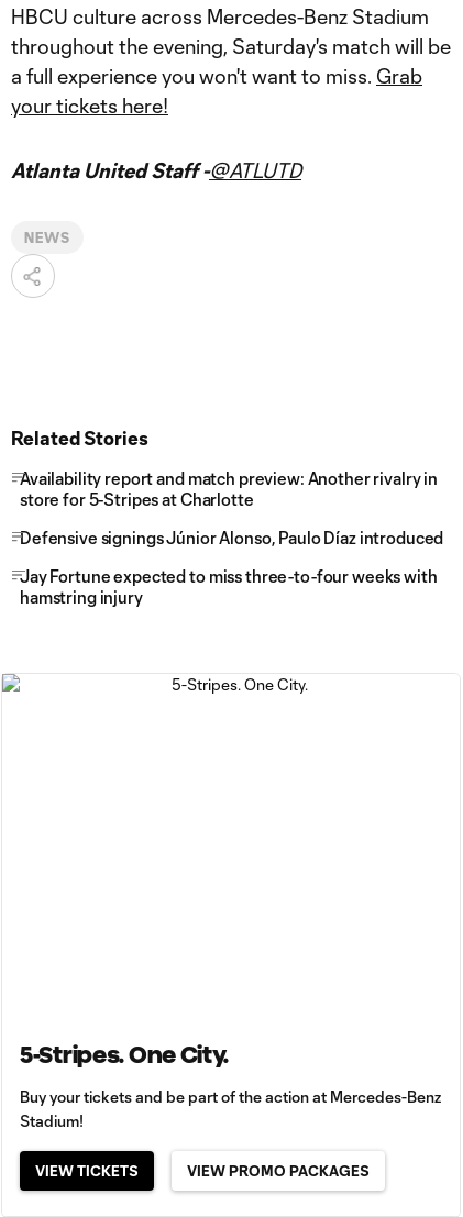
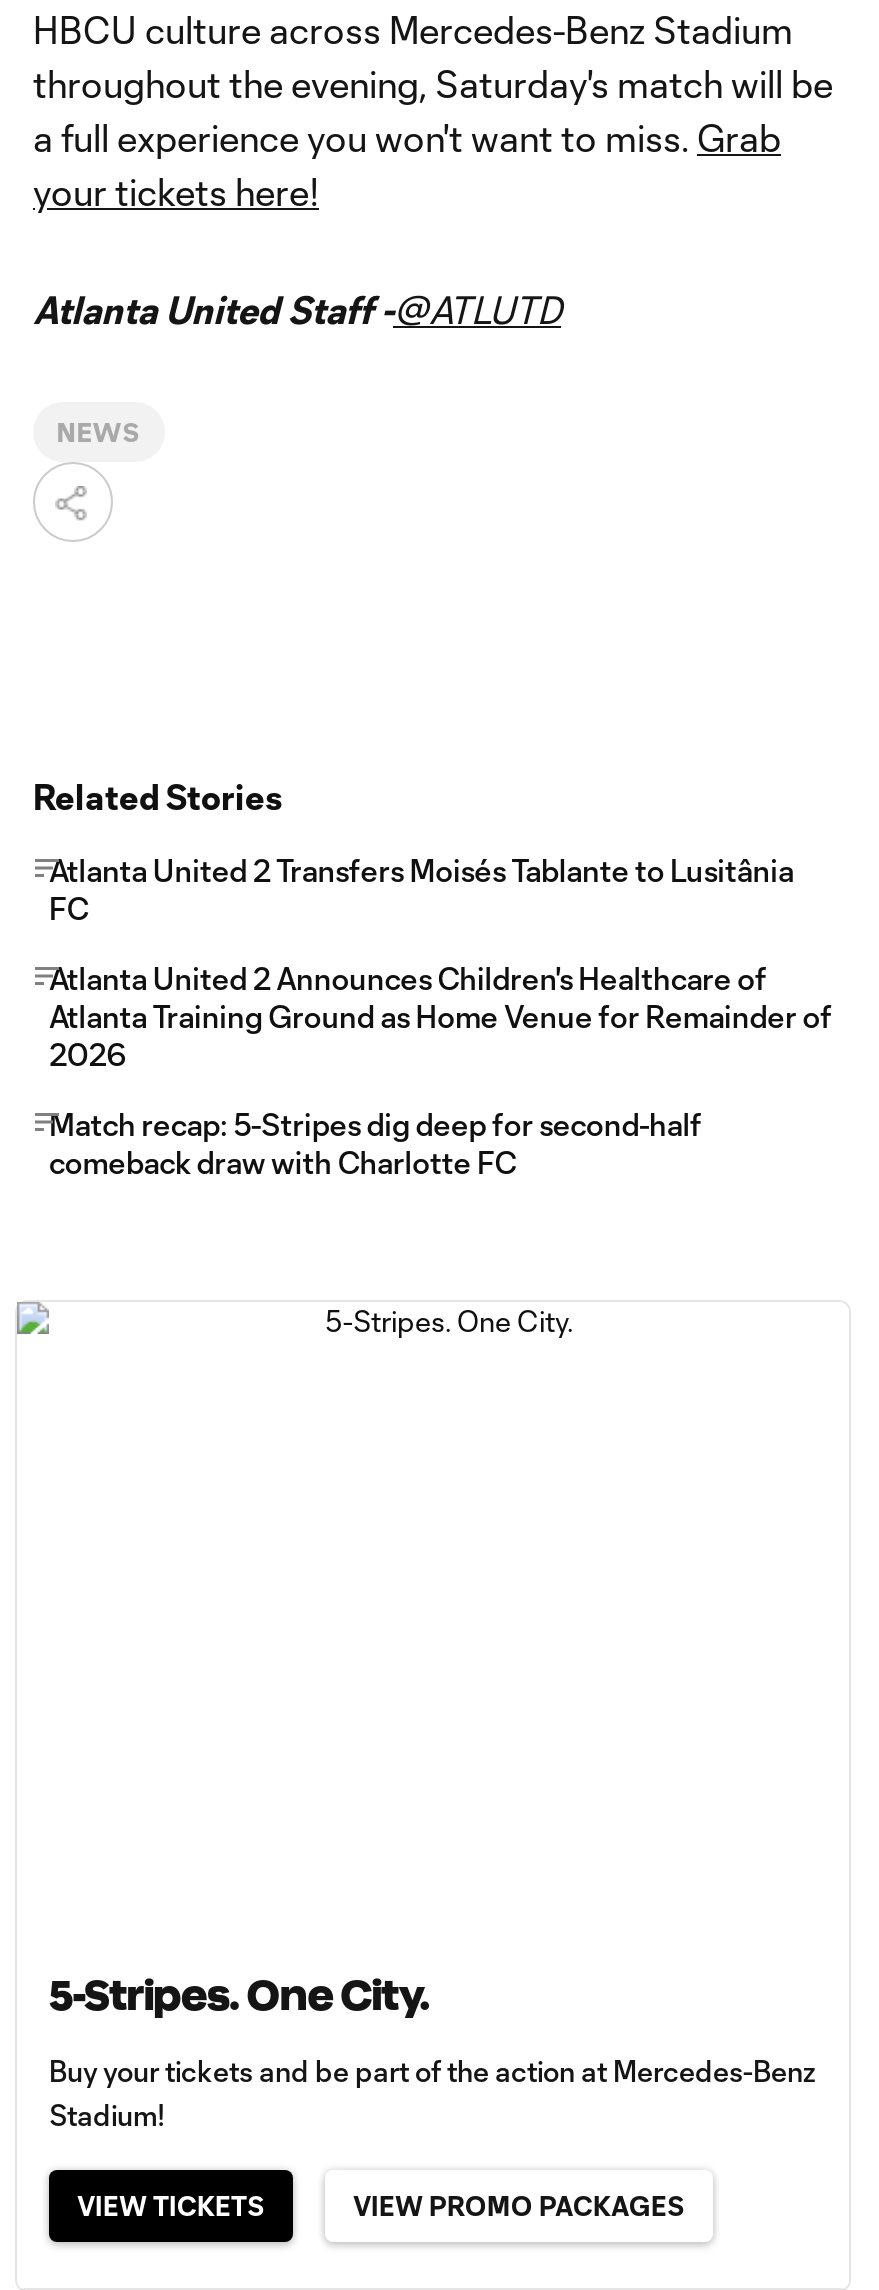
[20,468,438,509] Availability report and match preview: Another rivalry in | store for 5-Stripes at Charlotte -> [49,852,794,926] Atlanta United 2 Transfers Moisés Tablante to Lusitânia | FC
[20,528,444,548] Defensive signings Júnior Alonso, Paulo Díaz introduced -> [49,960,832,1072] Atlanta United 2 Announces Children's Healthcare of | Atlanta Training Ground as Home Venue for Remainder of | 2026
[20,566,437,607] Jay Fortune expected to miss three-to-four weeks with | hamstring injury -> [49,1106,702,1180] Match recap: 5-Stripes dig deep for second-half | comeback draw with Charlotte FC

